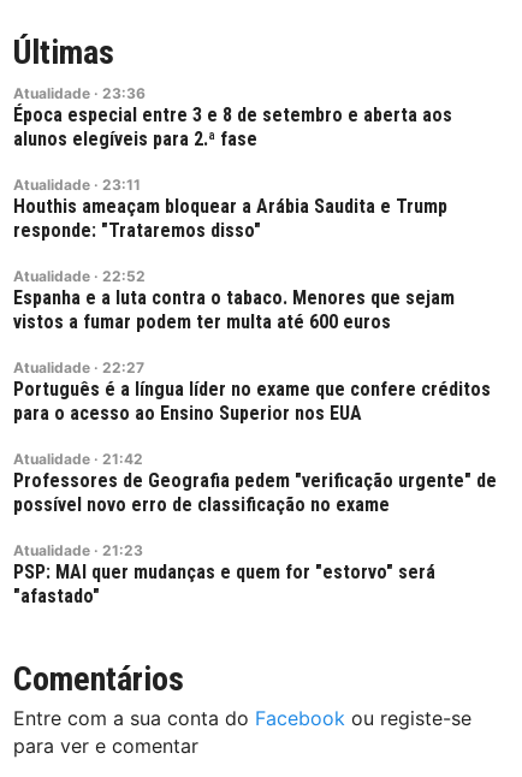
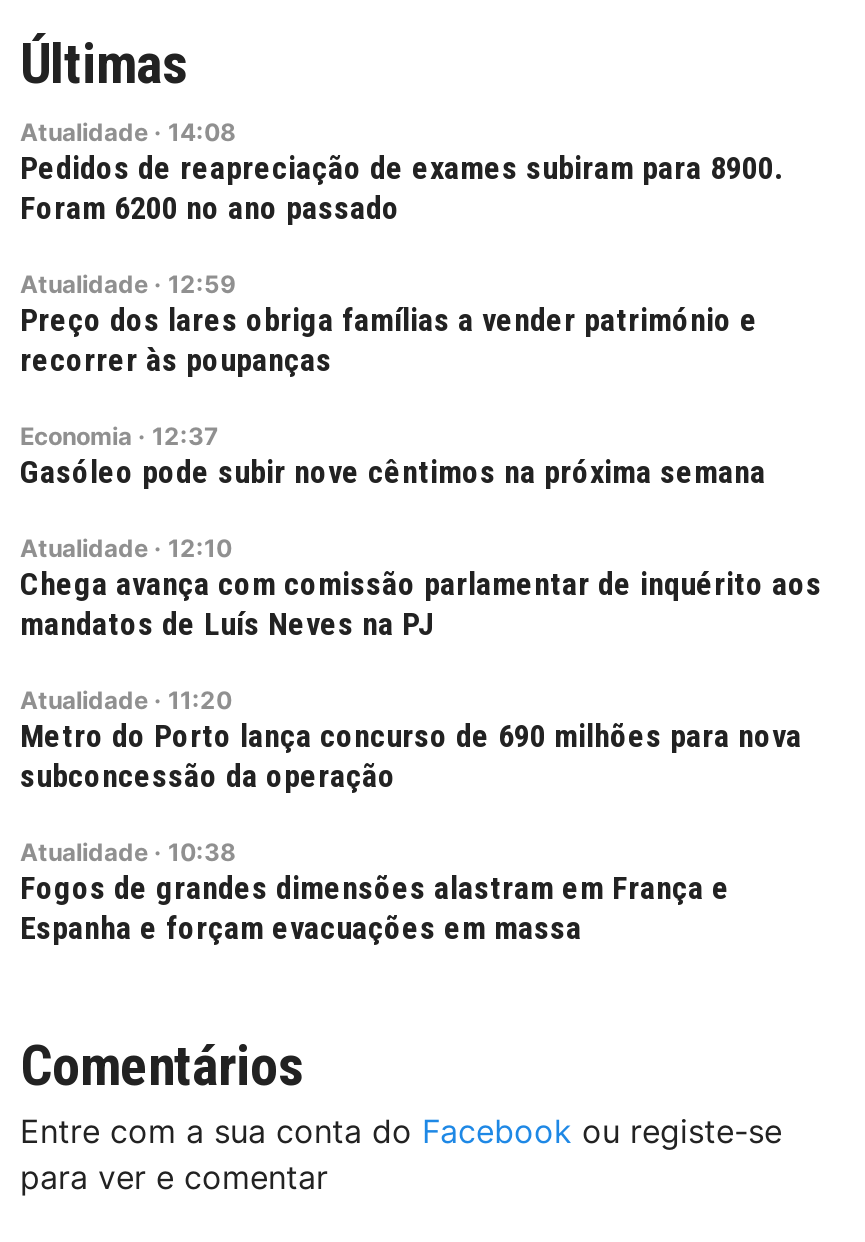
[13,84,452,150] Atualidade · 23:36 | Época especial entre 3 e 8 de setembro e aberta aos | alunos elegíveis para 2.ª fase -> [20,117,782,227] Atualidade · 14:08 | Pedidos de reapreciação de exames subiram para 8900. | Foram 6200 no ano passado
[13,175,447,242] Atualidade · 23:11 | Houthis ameaçam bloquear a Arábia Saudita e Trump | responde: "Trataremos disso" -> [20,269,758,379] Atualidade · 12:59 | Preço dos lares obriga famílias a vender património e | recorrer às poupanças
[13,267,455,333] Atualidade · 22:52 | Espanha e a luta contra o tabaco. Menores que sejam | vistos a fumar podem ter multa até 600 euros -> [20,421,766,491] Economia · 12:37 | Gasóleo pode subir nove cêntimos na próxima semana
[13,358,491,424] Atualidade · 22:27 | Português é a língua líder no exame que confere créditos | para o acesso ao Ensino Superior nos EUA -> [20,533,822,643] Atualidade · 12:10 | Chega avança com comissão parlamentar de inquérito aos | mandatos de Luís Neves na PJ
[13,450,497,516] Atualidade · 21:42 | Professores de Geografia pedem "verificação urgente" de | possível novo erro de classificação no exame -> [20,685,802,795] Atualidade · 11:20 | Metro do Porto lança concurso de 690 milhões para nova | subconcessão da operação
[13,541,435,607] Atualidade · 21:23 | PSP: MAI quer mudanças e quem for "estorvo" será | "afastado" -> [20,837,730,947] Atualidade · 10:38 | Fogos de grandes dimensões alastram em França e | Espanha e forçam evacuações em massa

